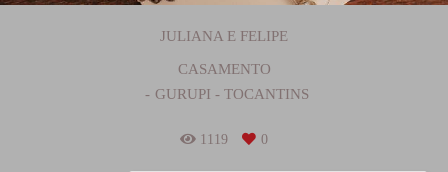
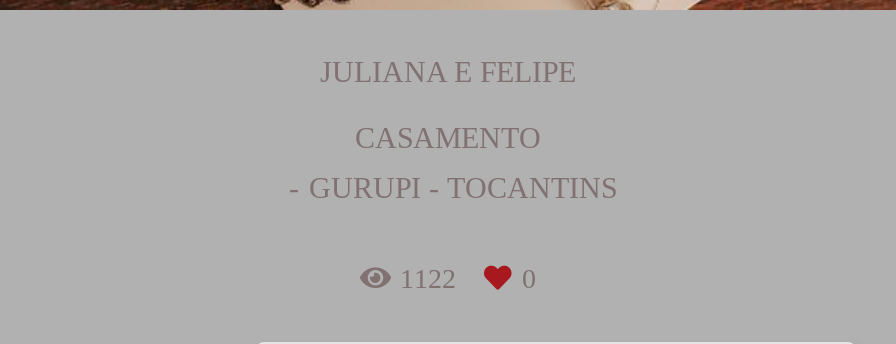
[200,132,228,147] 1119 -> [400,265,456,295] 1122

